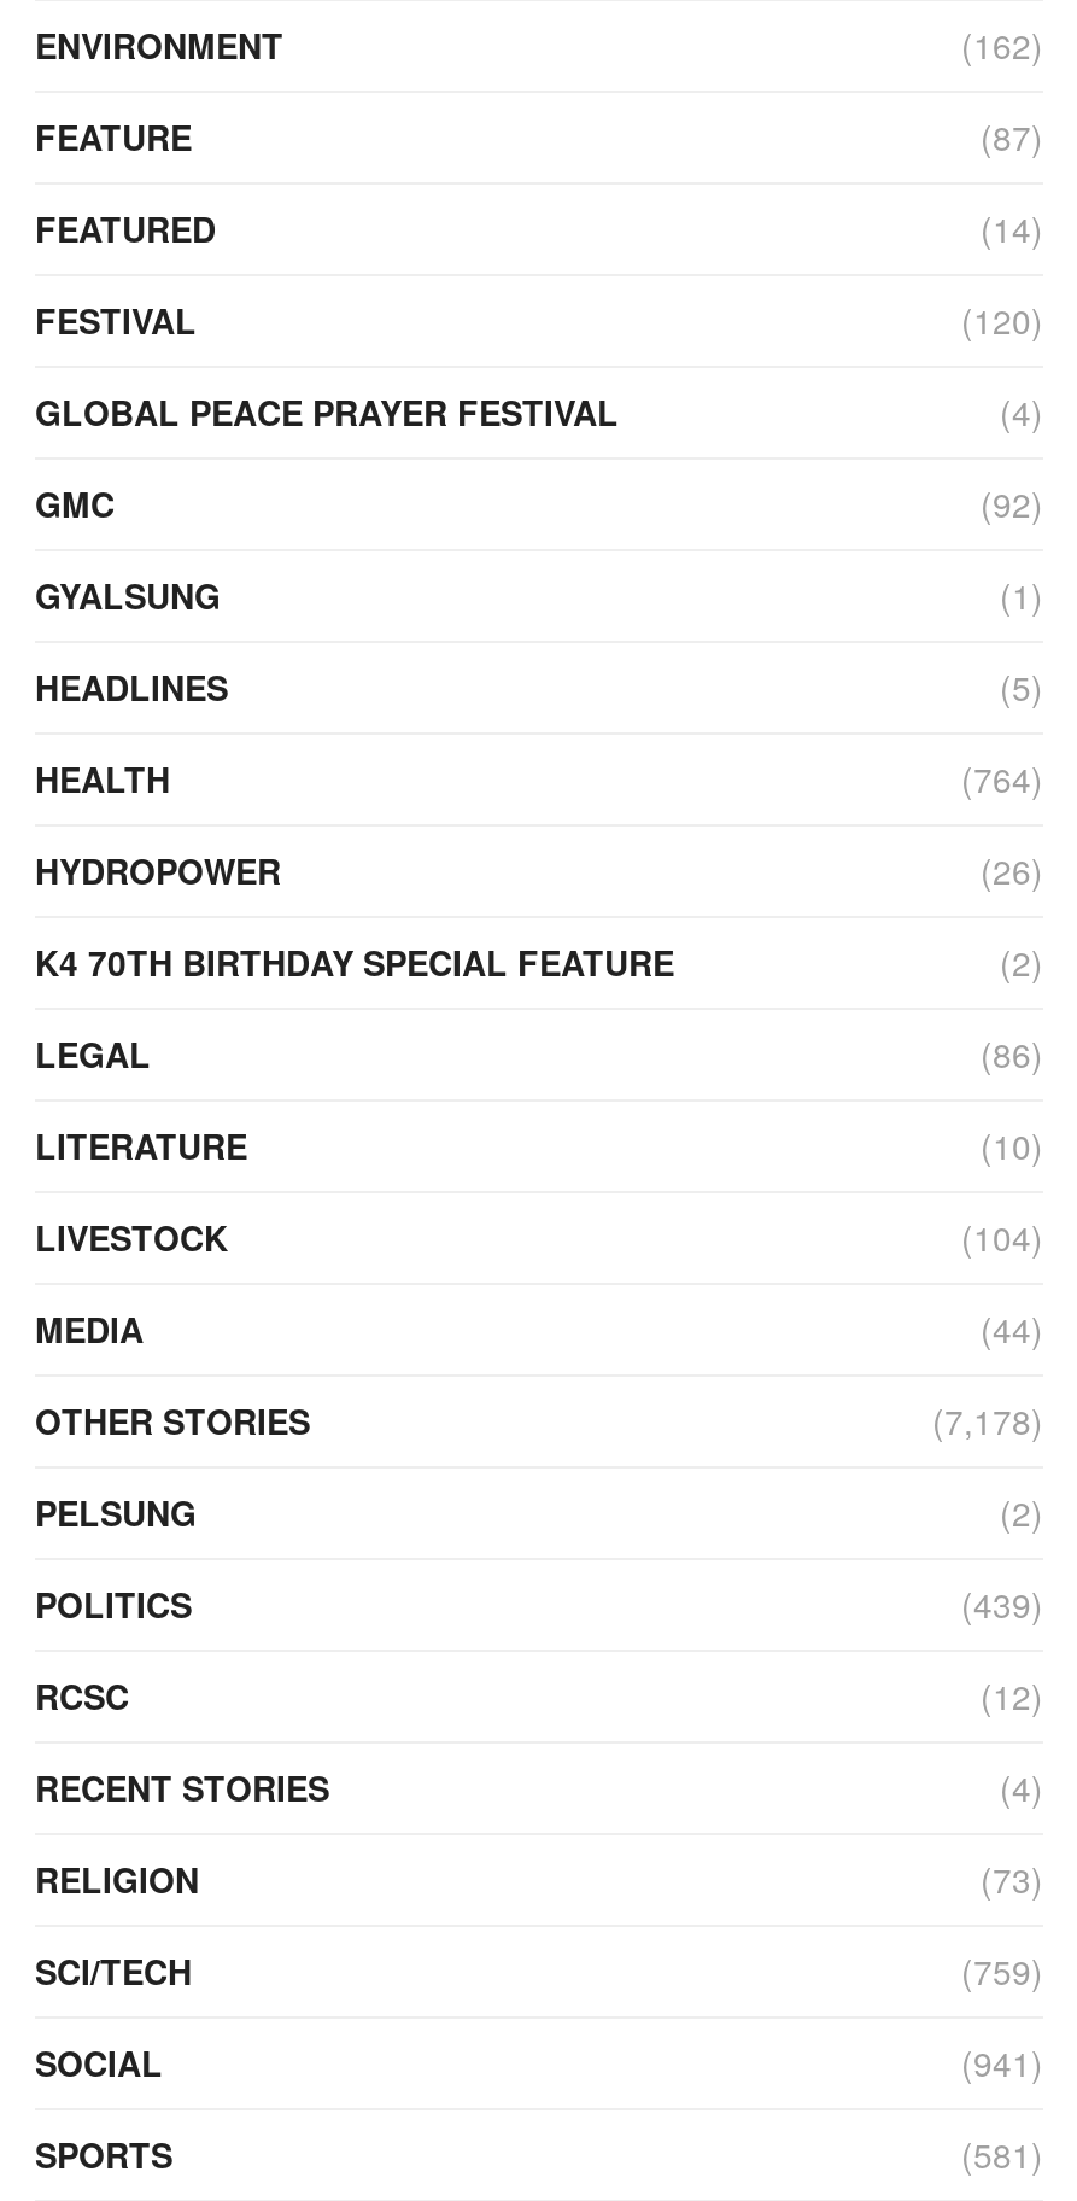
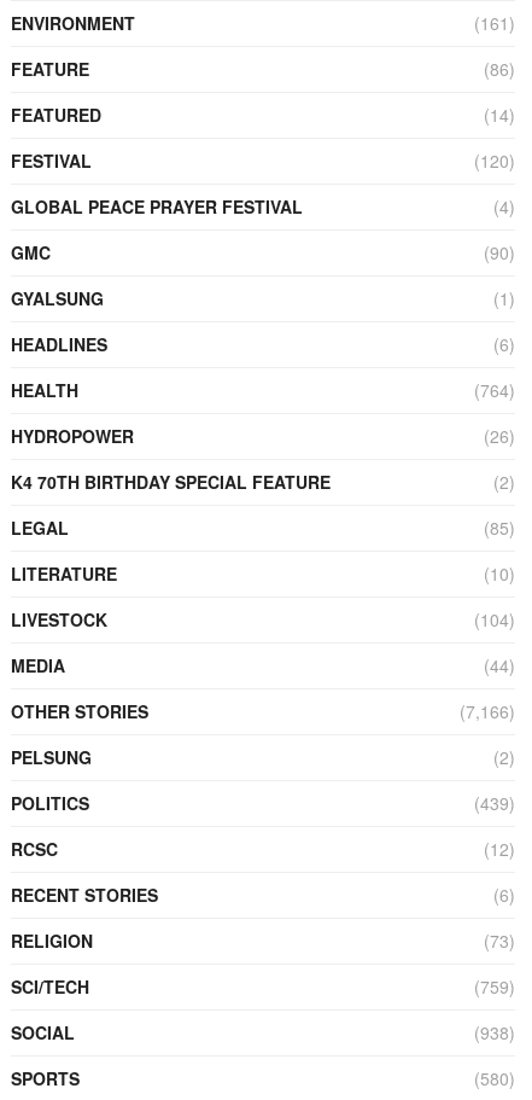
[961,21,1043,70] (162) -> [474,11,515,35] (161)
[981,113,1043,161] (87) -> [484,57,515,81] (86)
[981,480,1043,528] (92) -> [484,240,515,264] (90)
[1000,663,1043,712] (5) -> [493,332,515,356] (6)
[981,1030,1043,1079] (86) -> [484,515,515,540] (85)
[932,1397,1043,1445] (7,178) -> [460,699,515,723] (7,166)
[1000,1764,1043,1812] (4) -> [493,883,515,907] (6)
[961,2039,1043,2087] (941) -> [474,1020,515,1044] (938)
[961,2131,1043,2179] (581) -> [474,1066,515,1090] (580)

